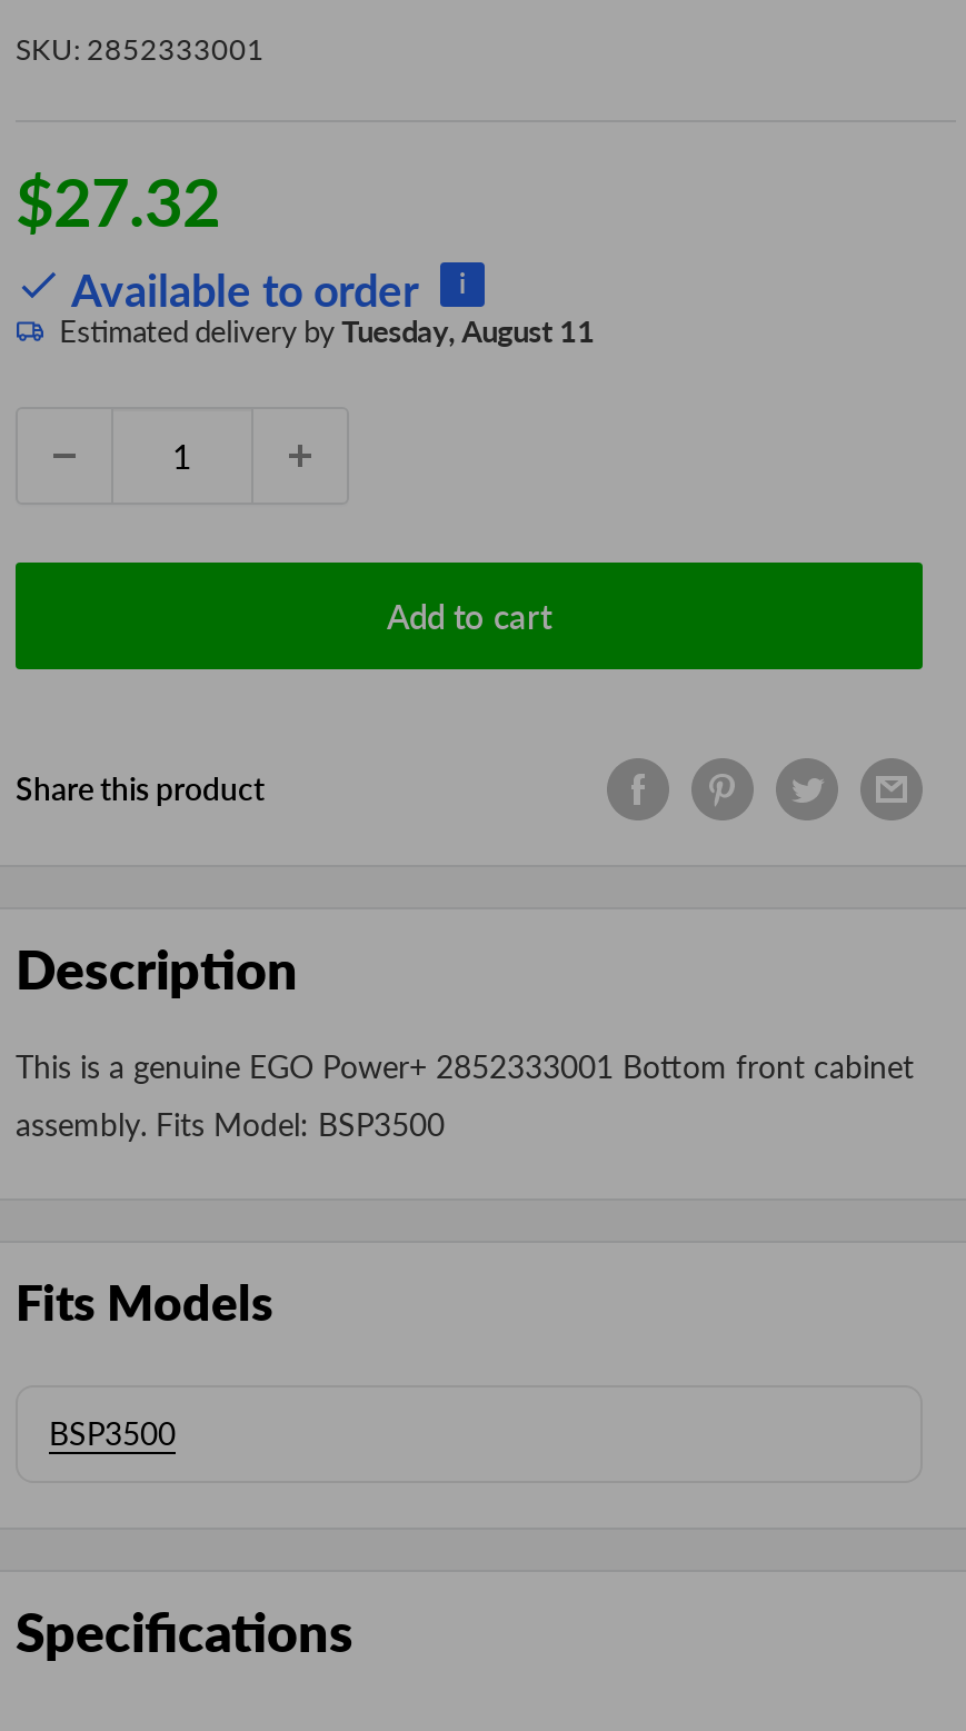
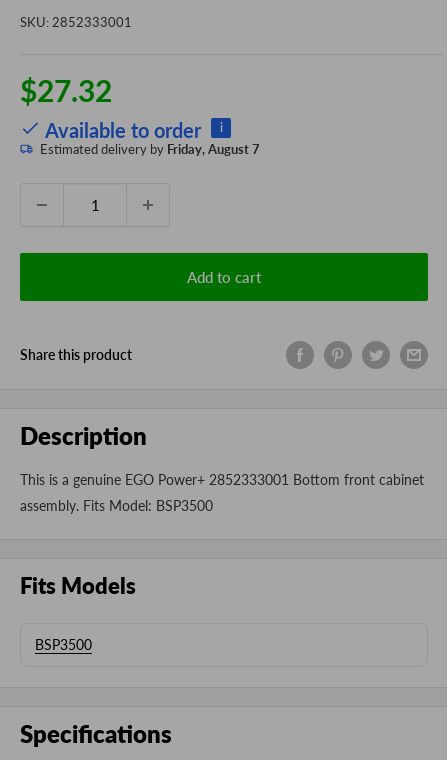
[59,313,595,349] Estimated delivery by Tuesday, August 11 -> [40,141,260,157] Estimated delivery by Friday, August 7

